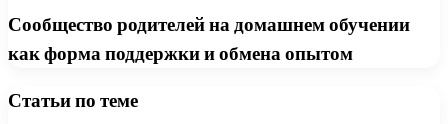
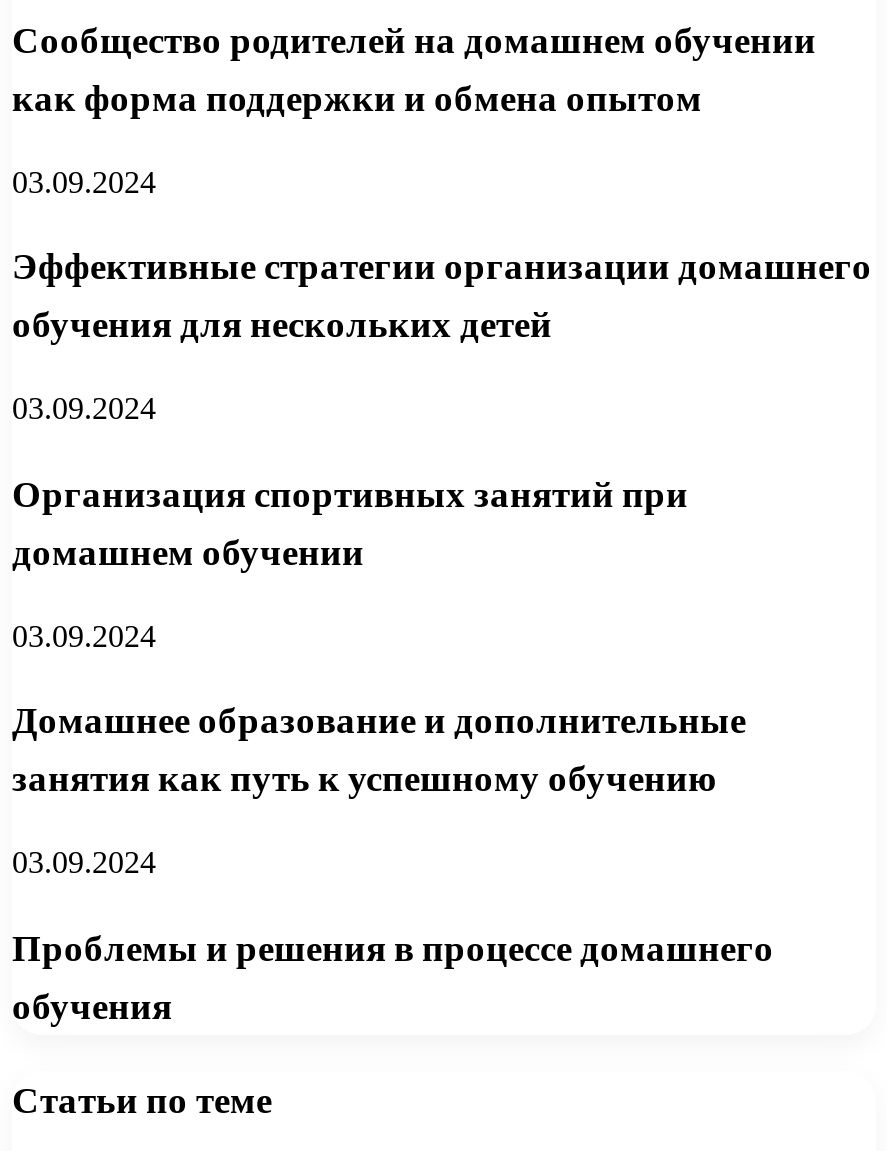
none -> [12,164,872,1032] 03.09.2024 | Эффективные стратегии организации домашнего | обучения для нескольких детей | 03.09.2024 | Организация спортивных занятий при | домашнем обучении | 03.09.2024 | Домашнее образование и дополнительные | занятия как путь к успешному обучению | 03.09.2024 | Проблемы и решения в процессе домашнего | обучения

